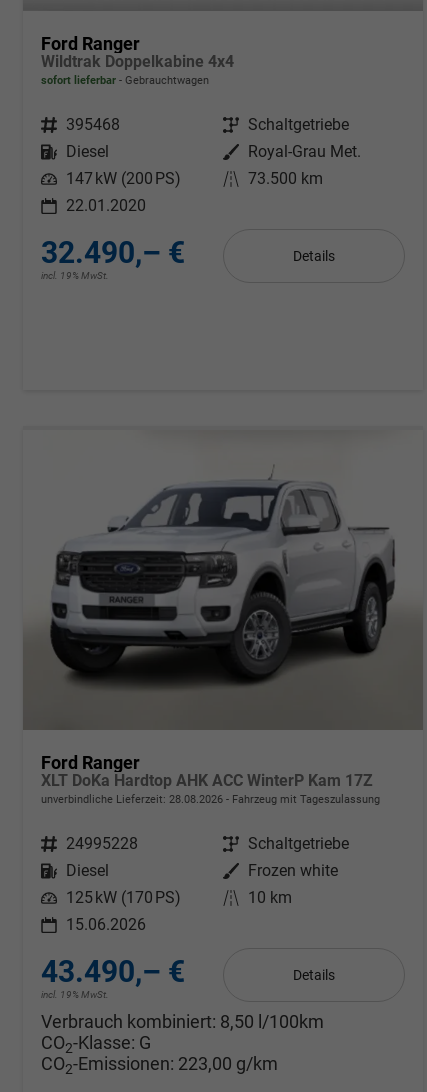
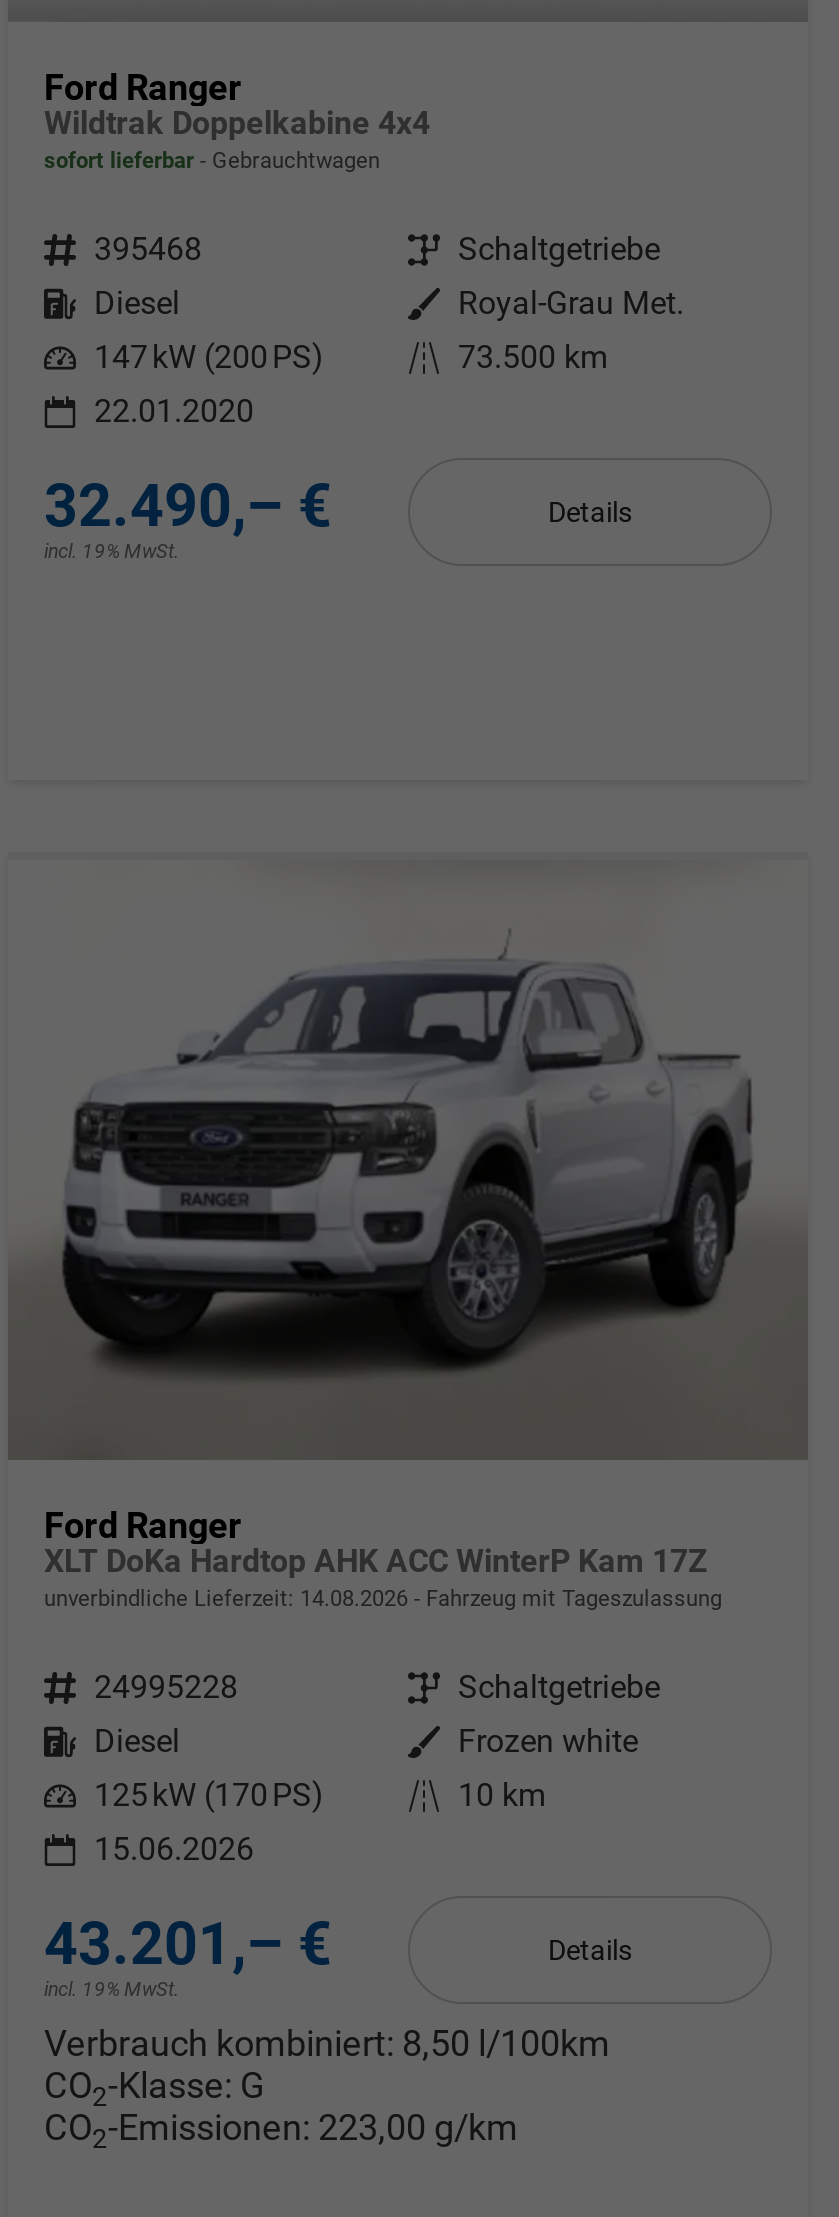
[41,793,380,806] unverbindliche Lieferzeit: 28.08.2026 Fahrzeug mit Tageszulassung -> [44,1587,722,1613] unverbindliche Lieferzeit: 14.08.2026 Fahrzeug mit Tageszulassung
[41,954,185,989] 43.490,– € -> [44,1909,332,1979] 43.201,– €

